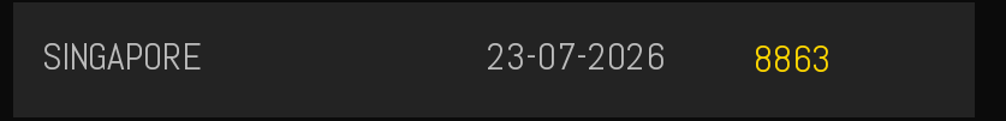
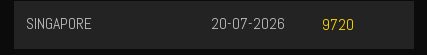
[487,35,665,82] 23-07-2026 -> [211,14,285,34] 20-07-2026
[754,36,831,84] 8863 -> [322,15,354,35] 9720

